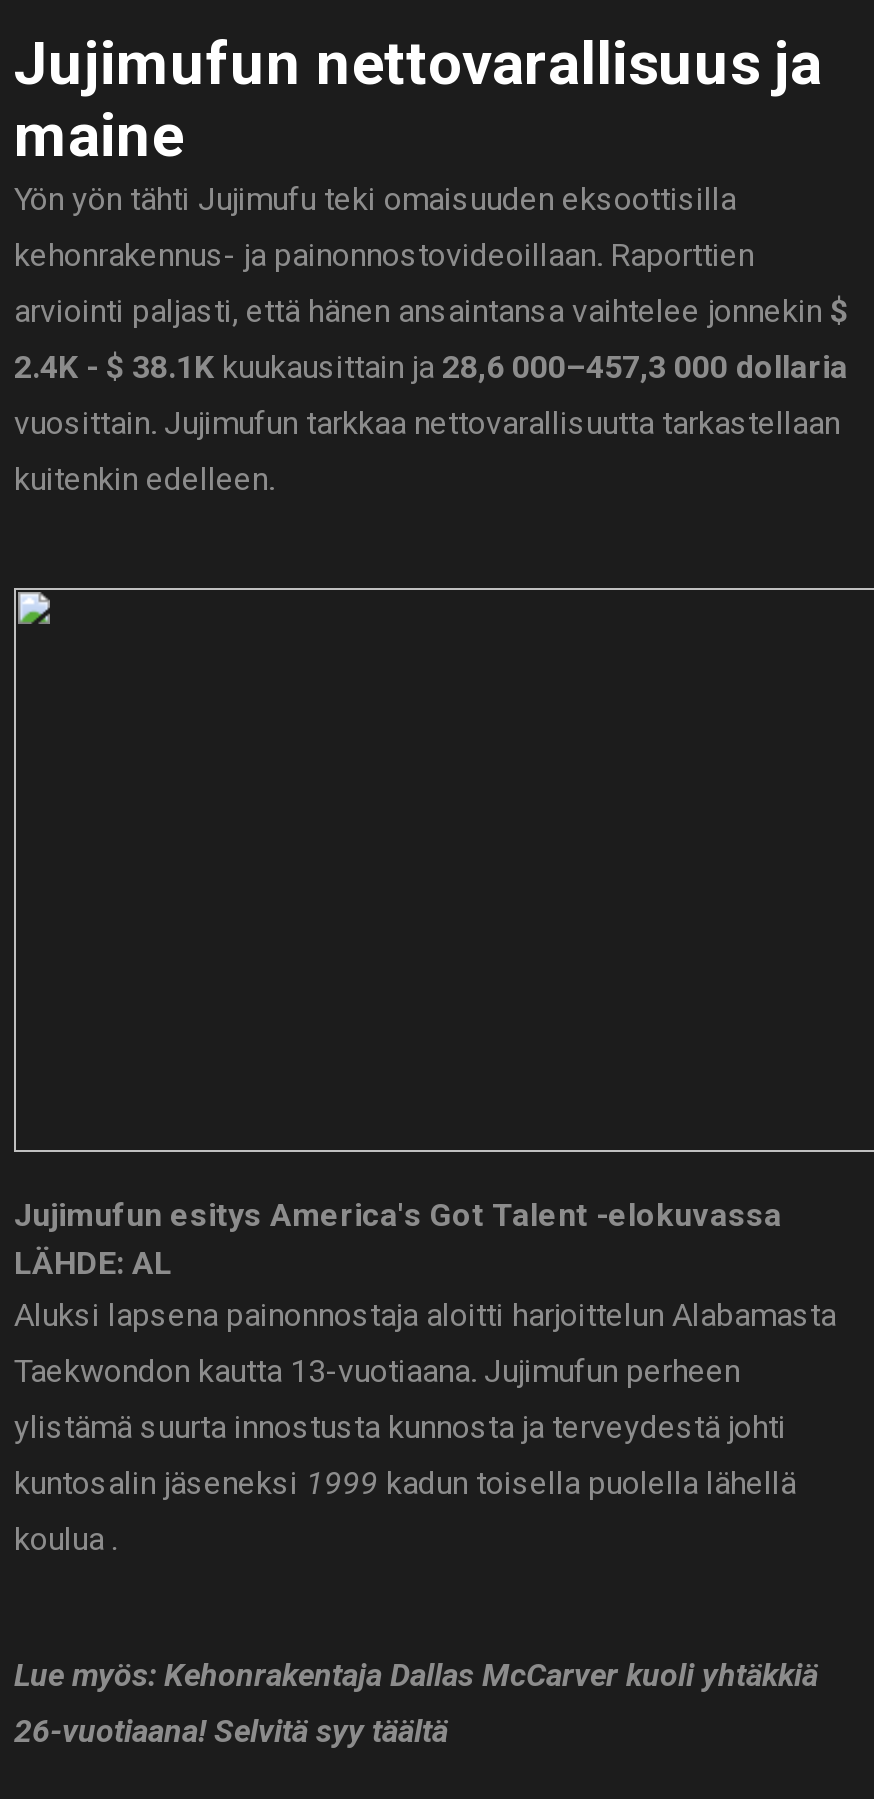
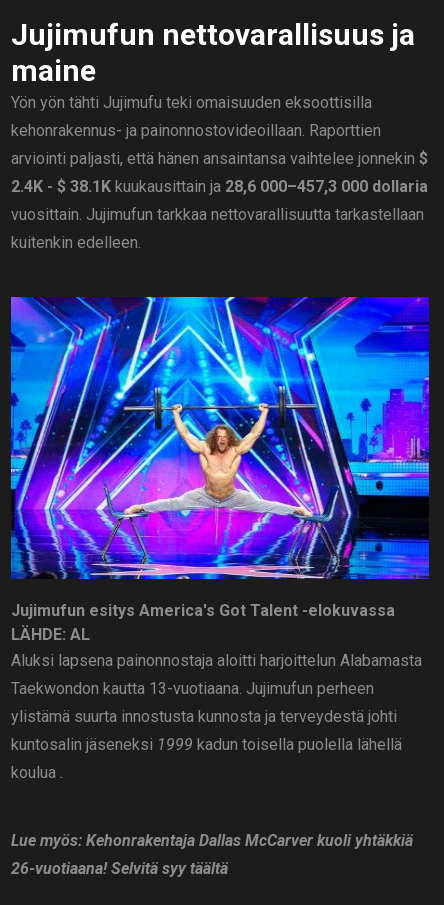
none -> [10,296,441,580] [image]

